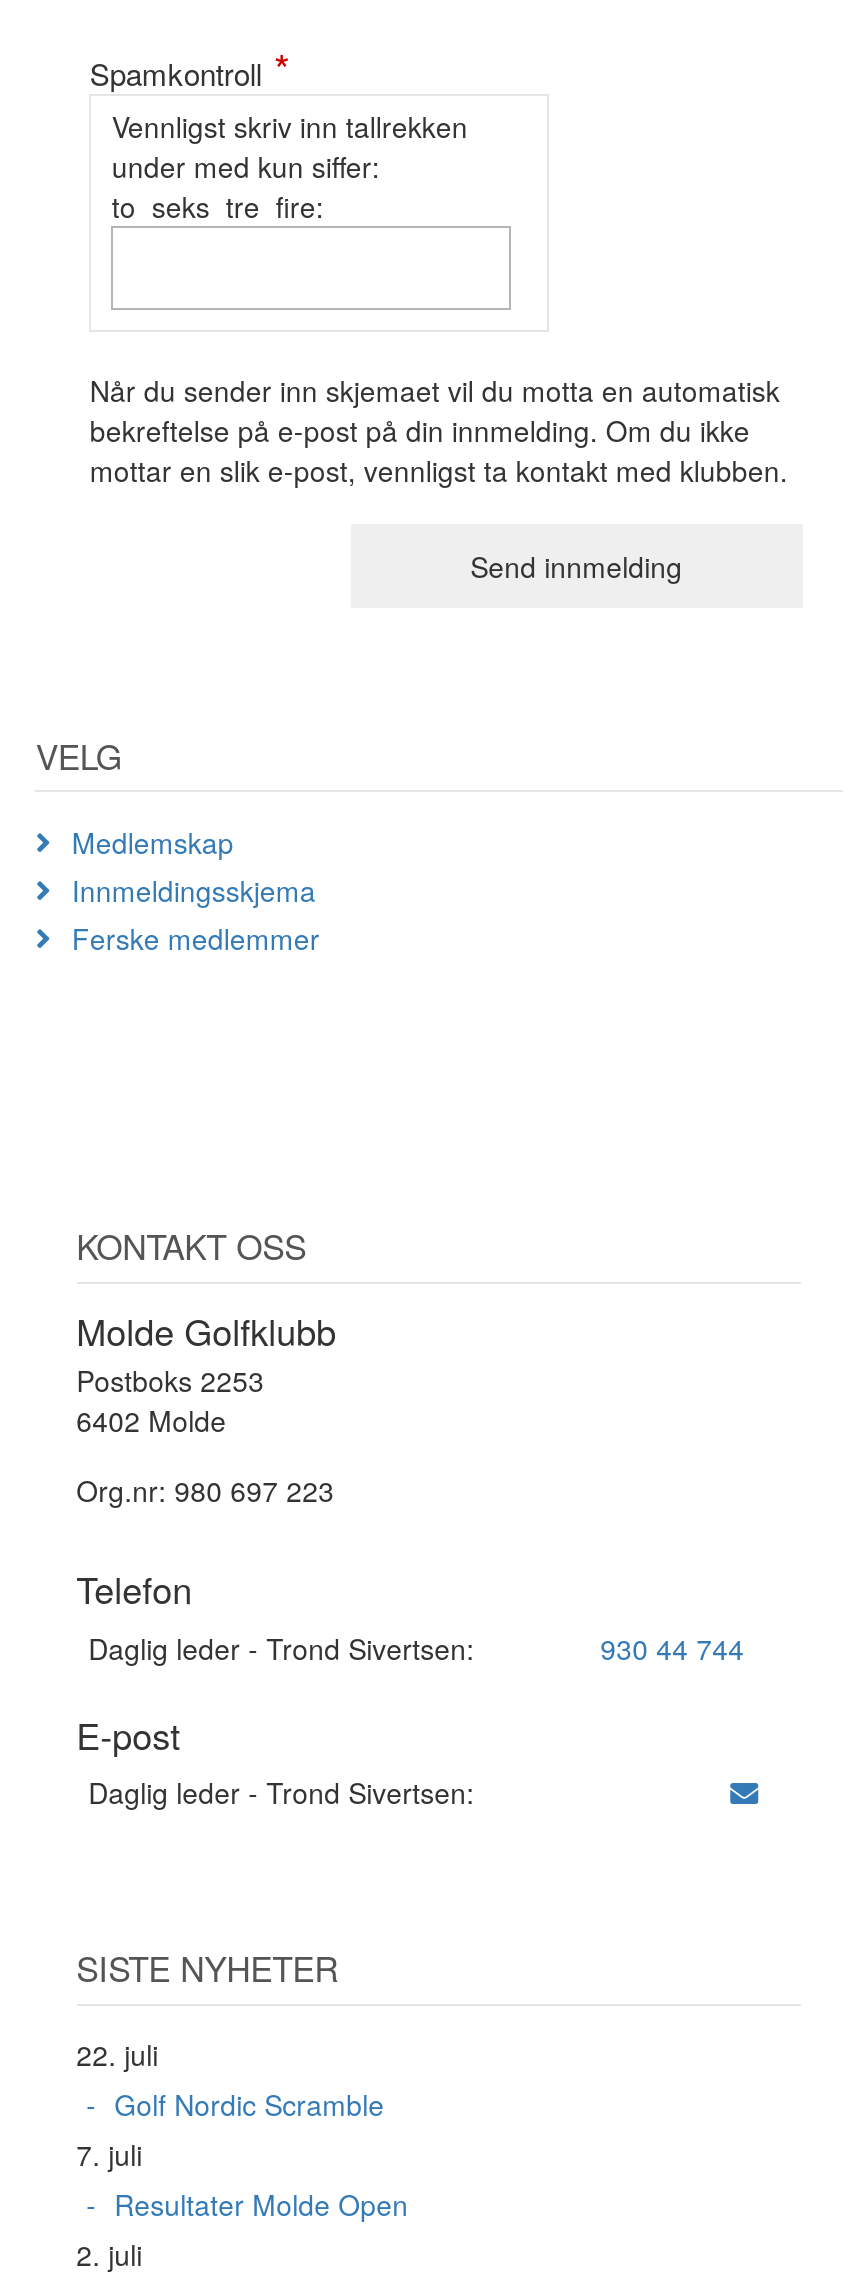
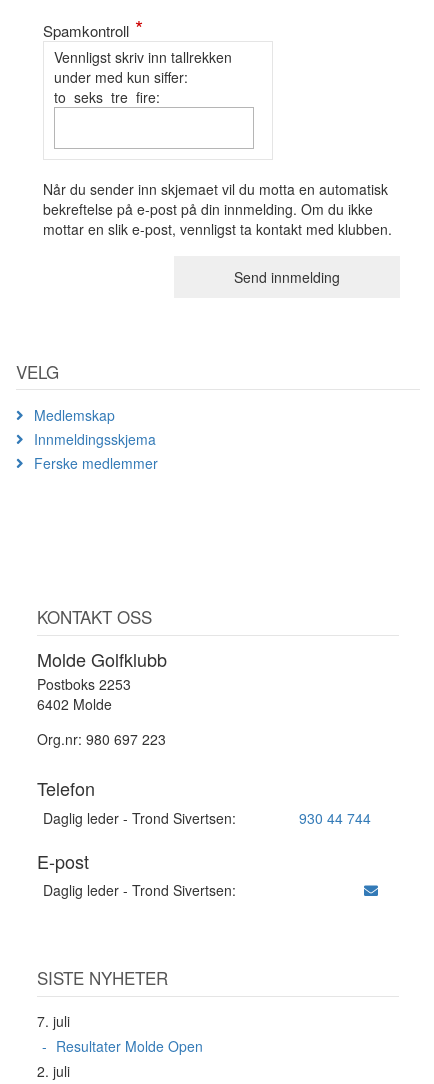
[76,2033,384,2123] 22. juli | Golf Nordic Scramble -> none

